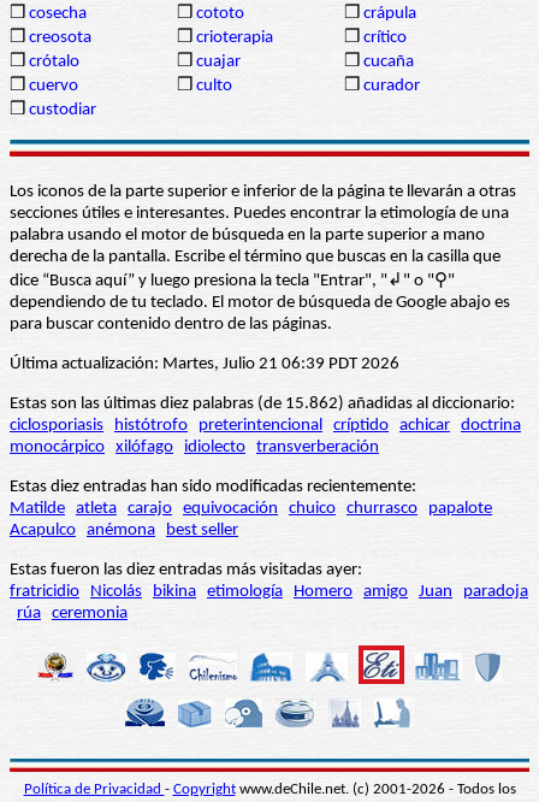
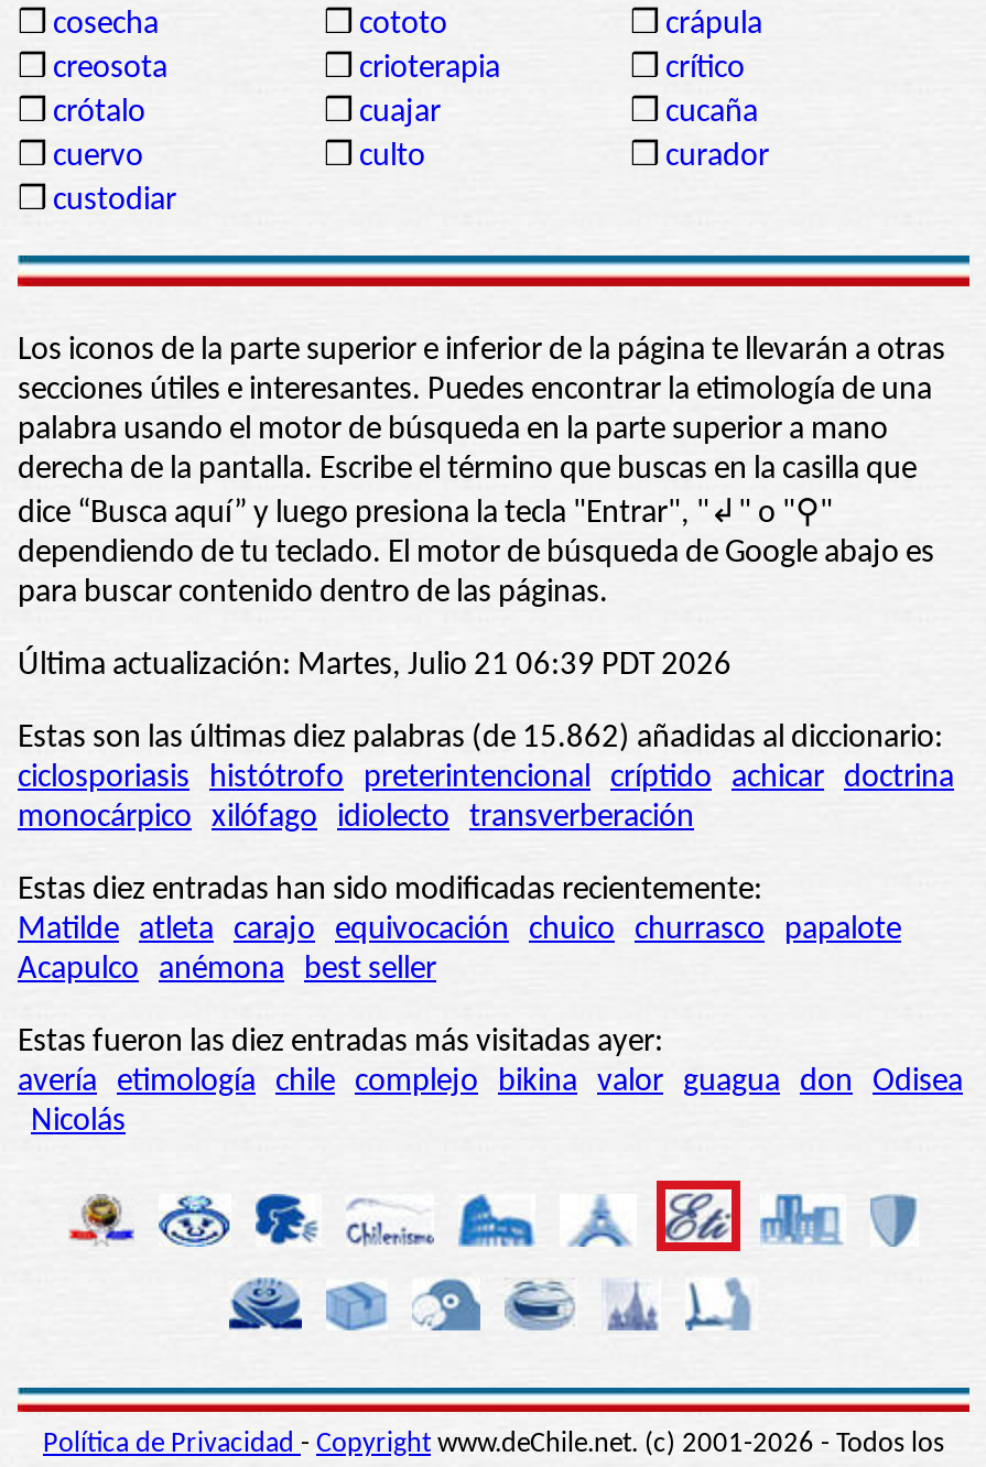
[10,583,528,623] fratricidio Nicolás bikina etimología Homero amigo Juan paradoja | rúa ceremonia -> [18,1066,963,1139] avería etimología chile complejo bikina valor guagua don Odisea | Nicolás

